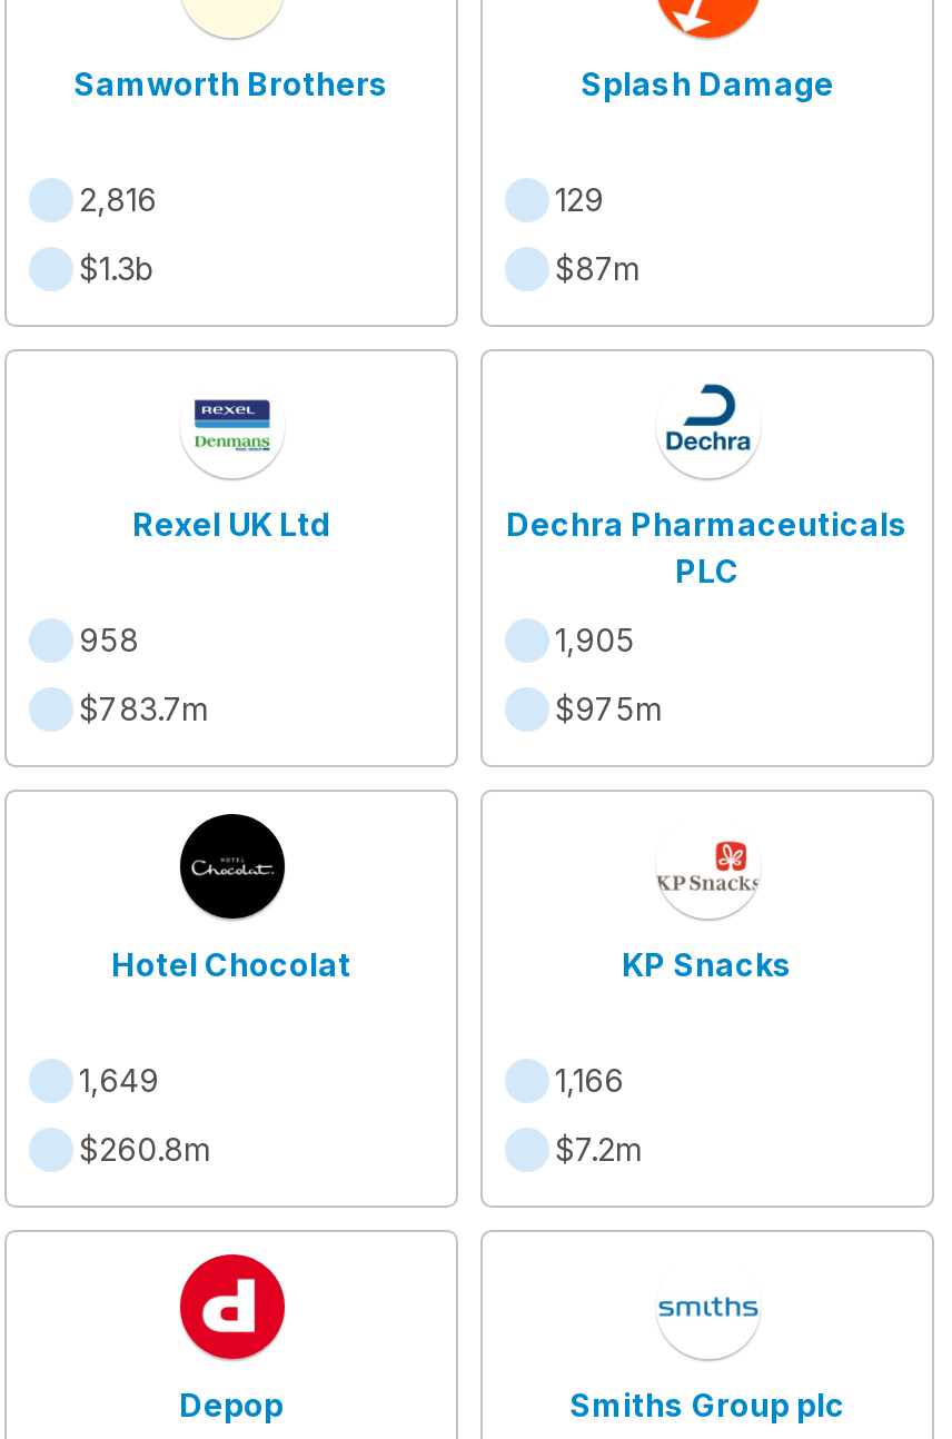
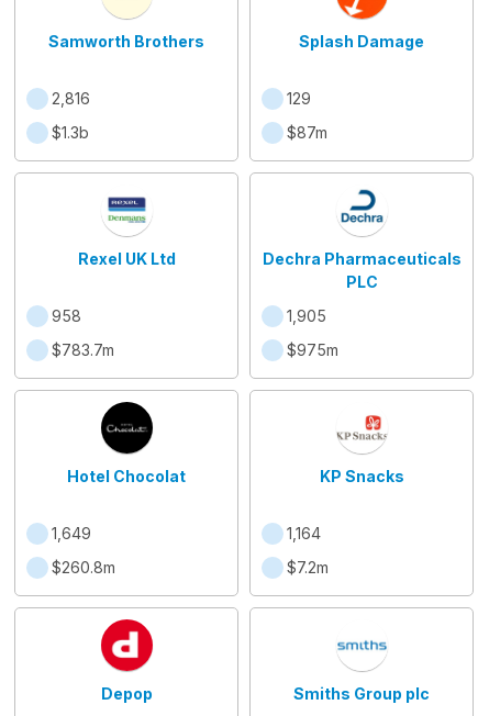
[555,1061,624,1099] 1,166 -> [286,524,320,542] 1,164

